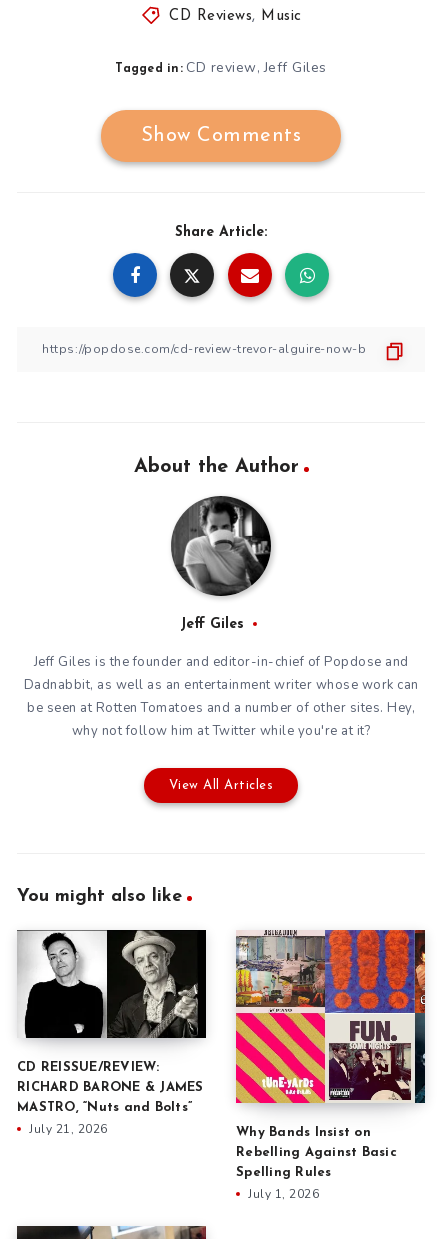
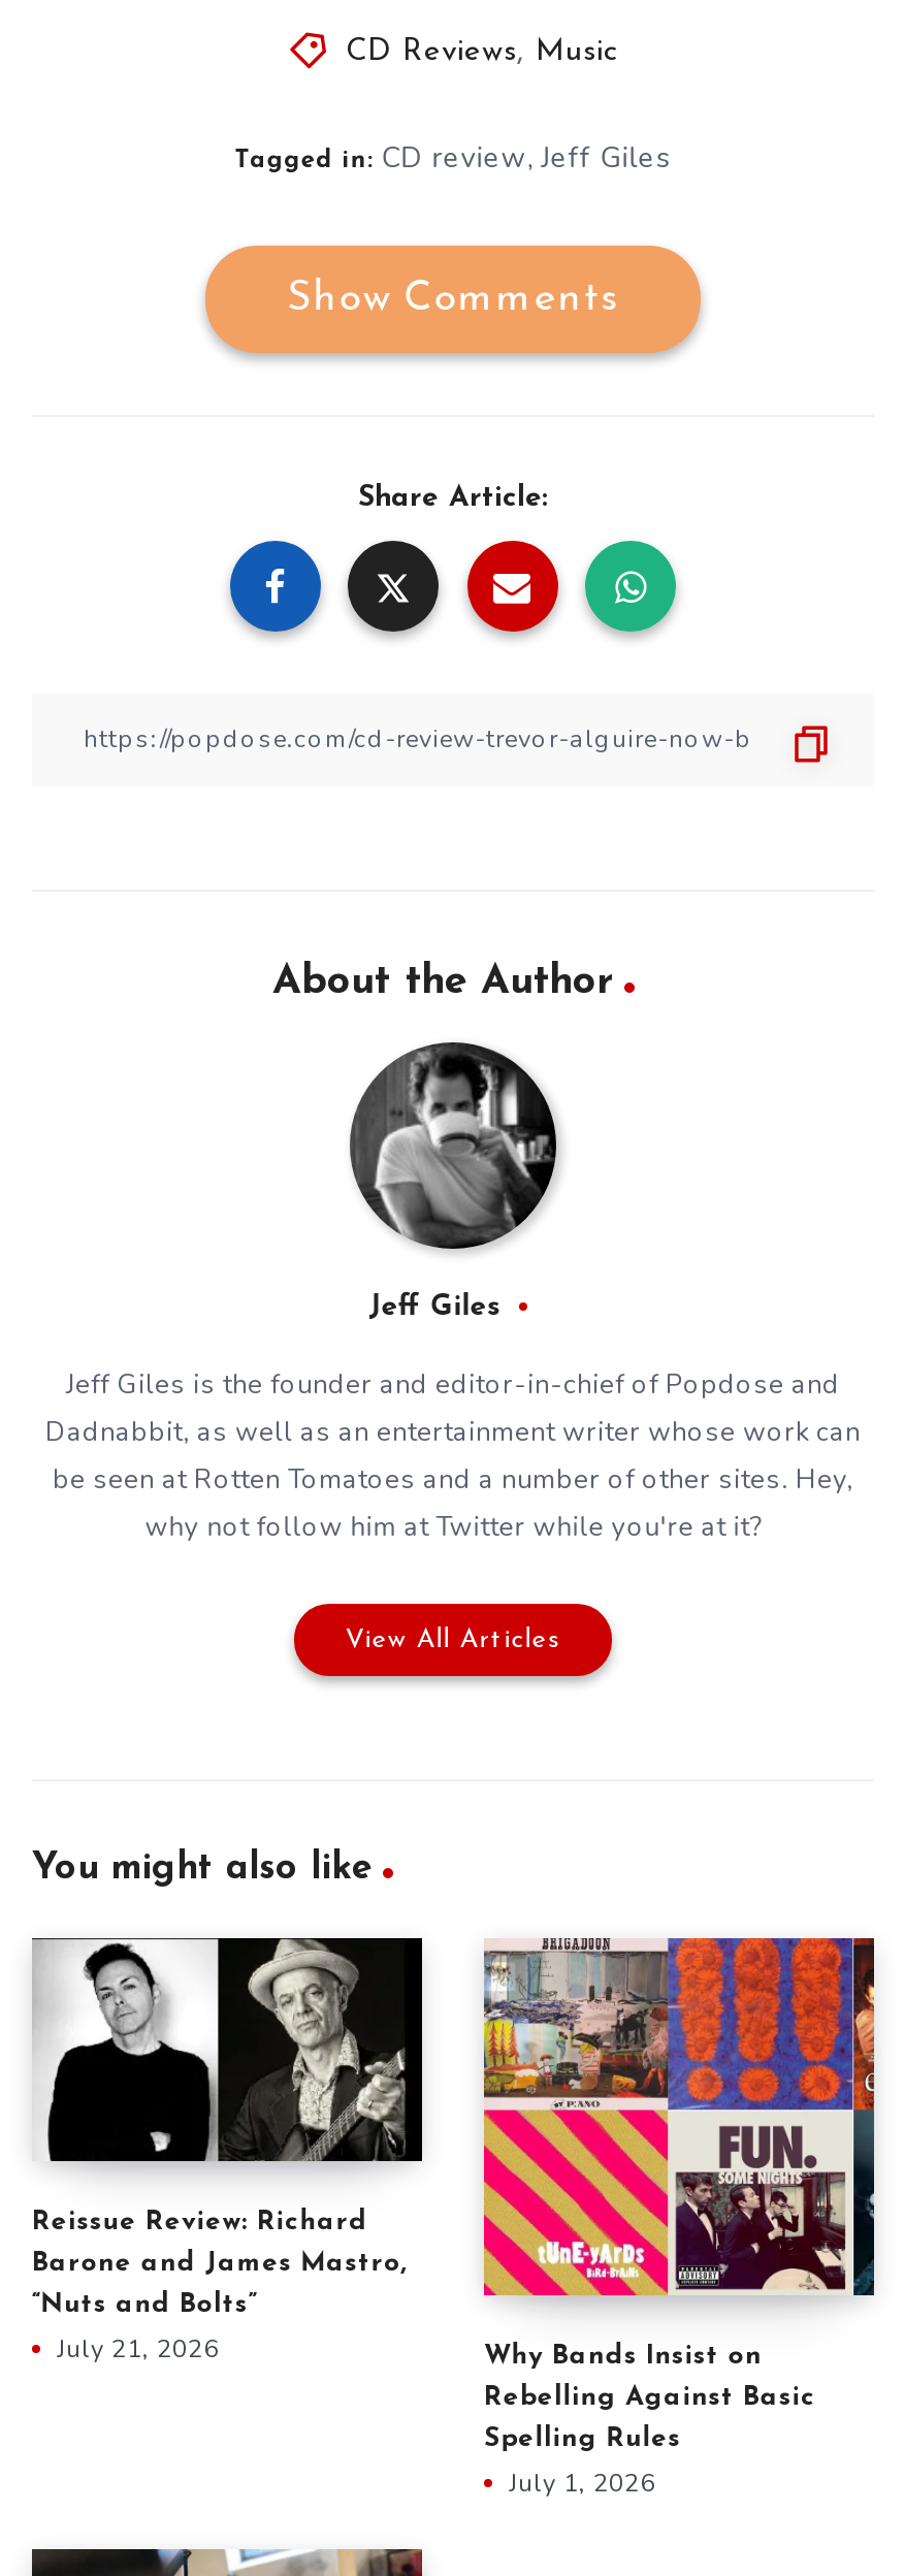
[17,1061,159,1074] CD REISSUE/REVIEW: -> [32,2209,368,2236] Reissue Review: Richard
[17,1081,203,1094] RICHARD BARONE & JAMES -> [32,2251,408,2278] Barone and James Mastro,
[17,1101,192,1114] MASTRO, “Nuts and Bolts” -> [32,2292,257,2319] “Nuts and Bolts”

